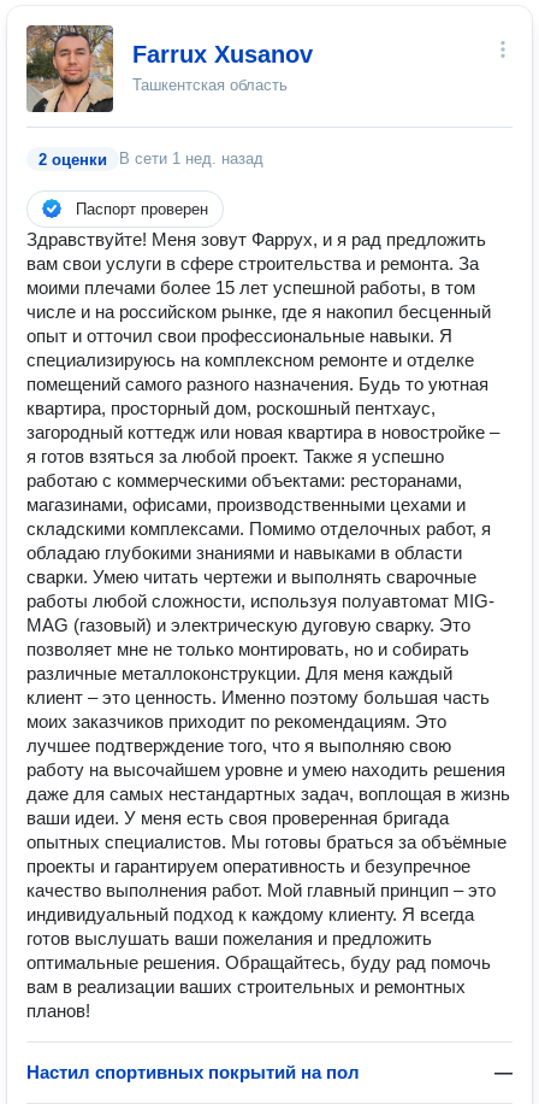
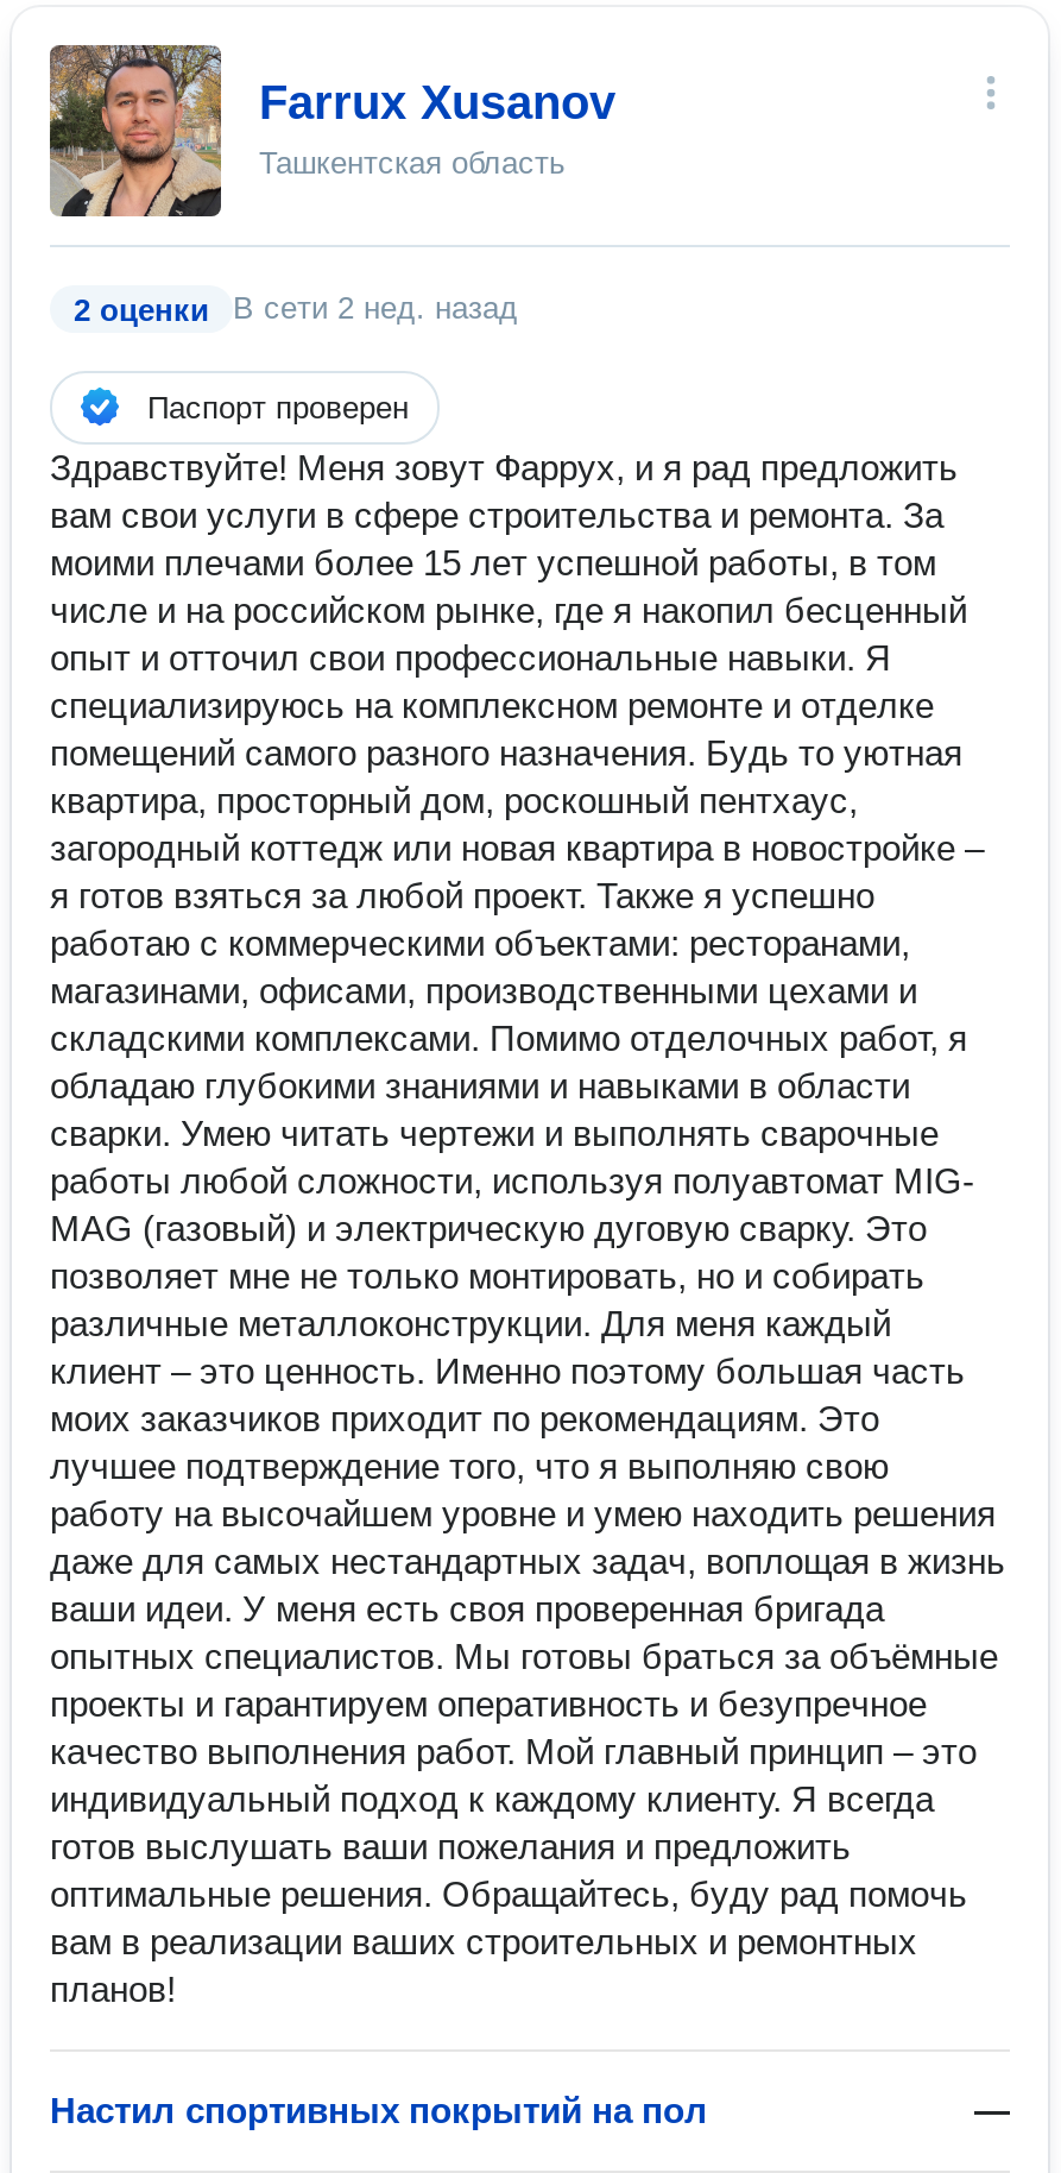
[119,149,263,168] В сети 1 нед. назад -> [233,290,518,326] В сети 2 нед. назад

